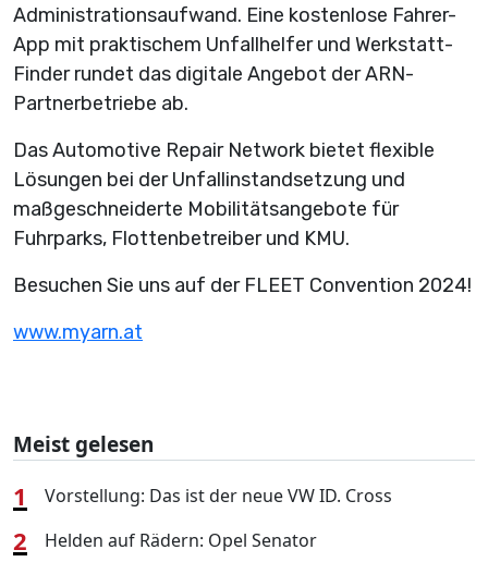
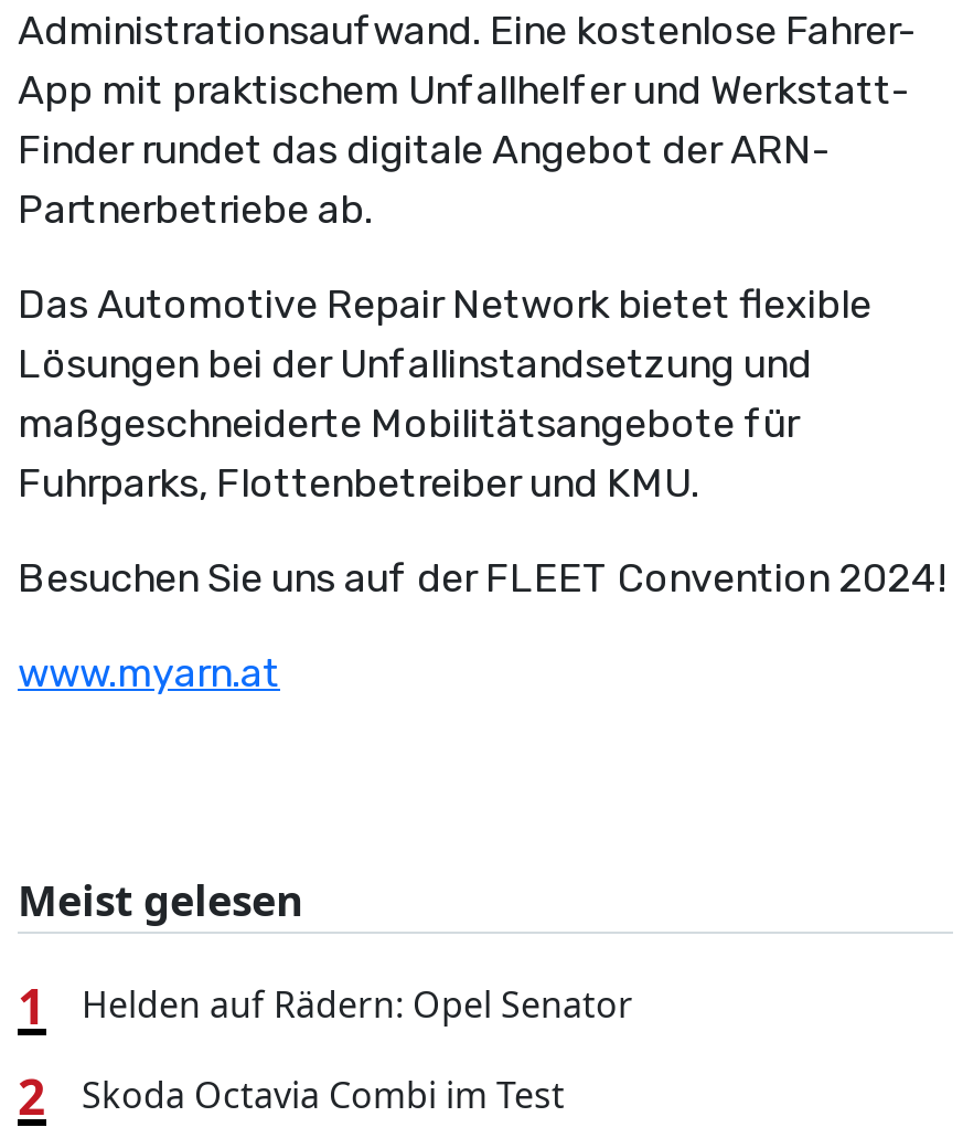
[45,484,392,508] Vorstellung: Das ist der neue VW ID. Cross -> none
moved [45,528,317,552] -> [82,980,633,1029]: Helden auf Rädern: Opel Senator
none -> [82,1071,565,1119] Skoda Octavia Combi im Test

